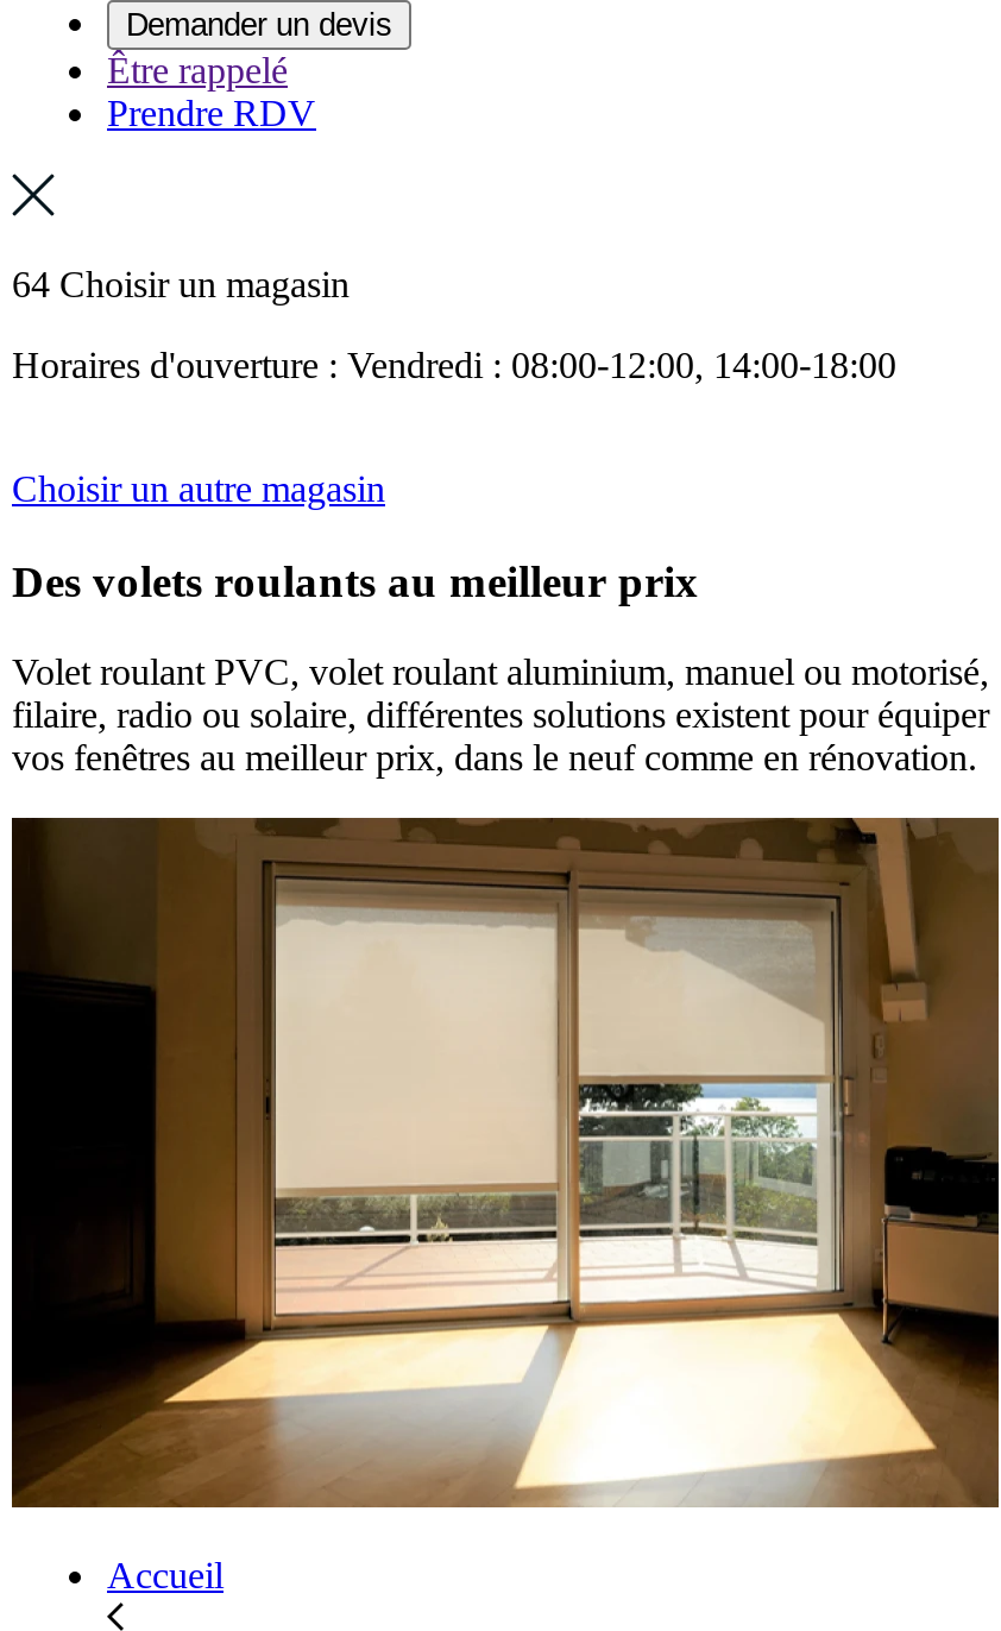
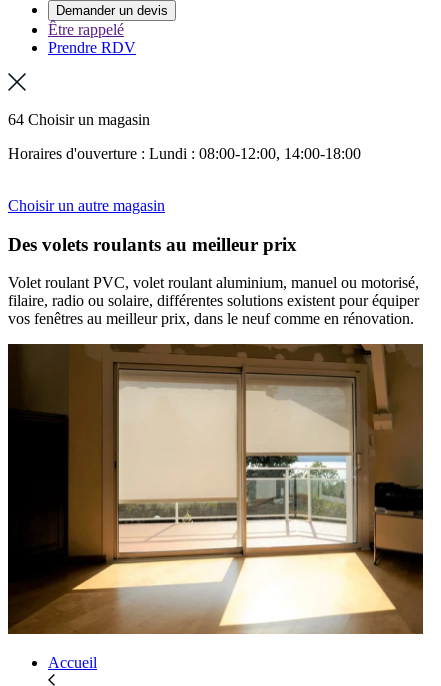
[12,345,896,385] Horaires d'ouverture : Vendredi : 08:00-12:00, 14:00-18:00 -> [8,145,361,162] Horaires d'ouverture : Lundi : 08:00-12:00, 14:00-18:00

